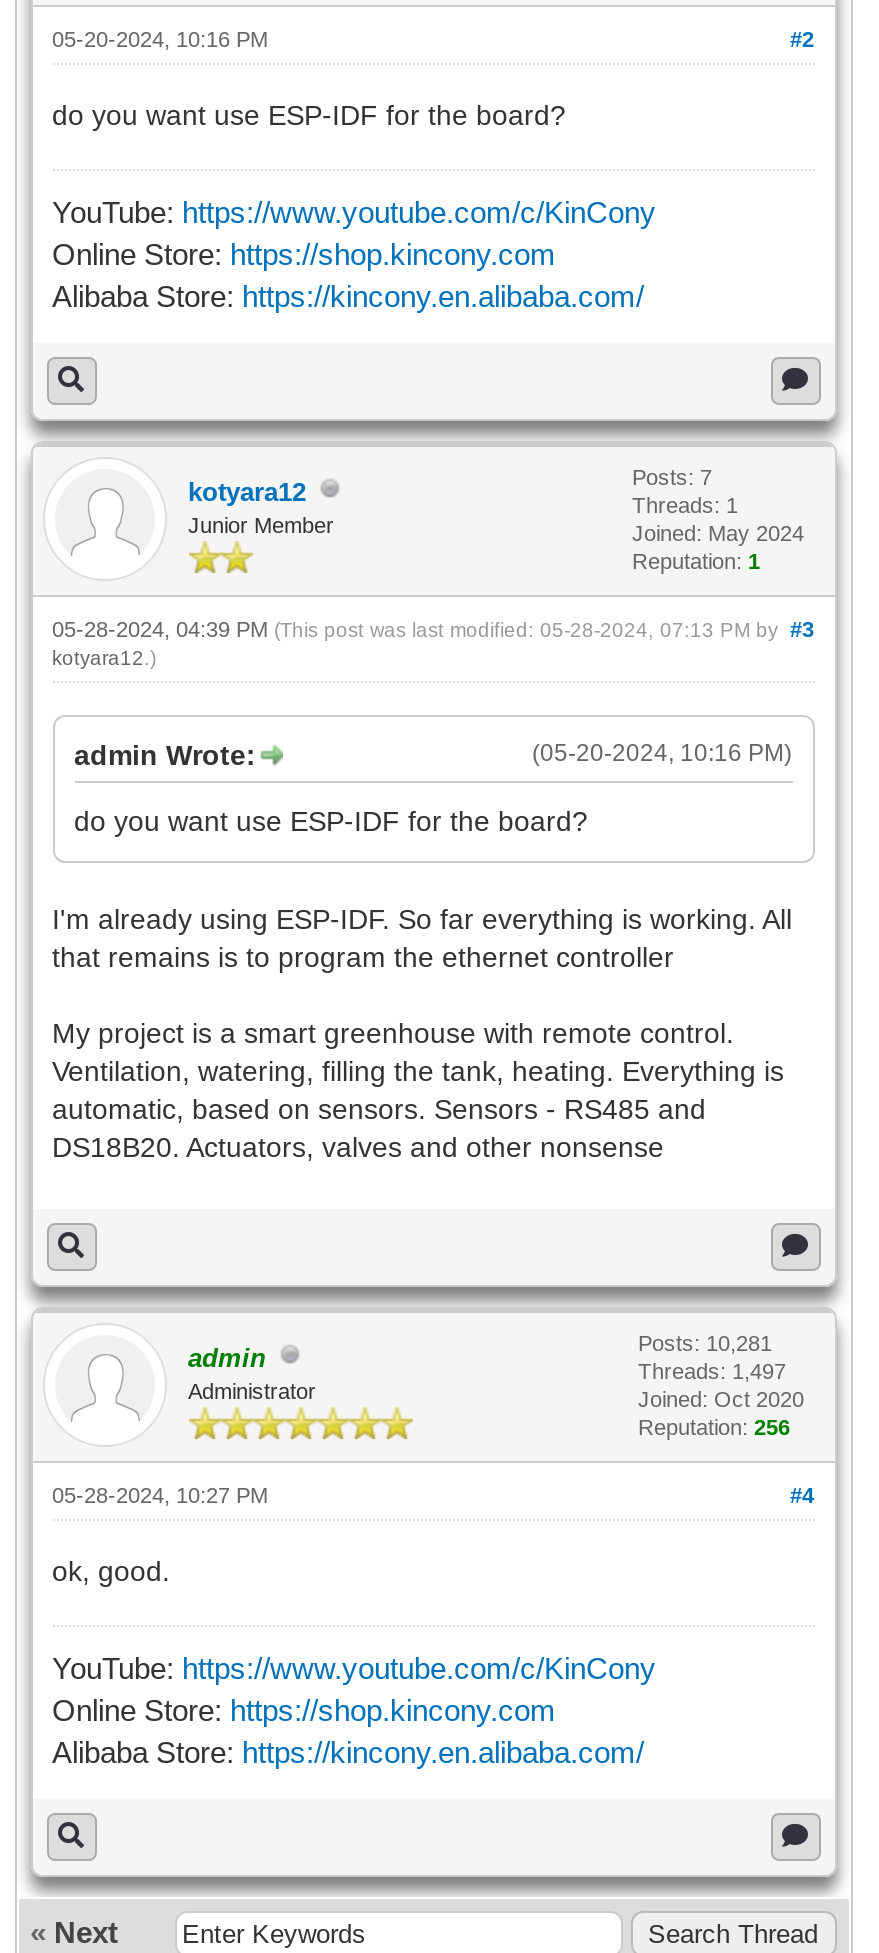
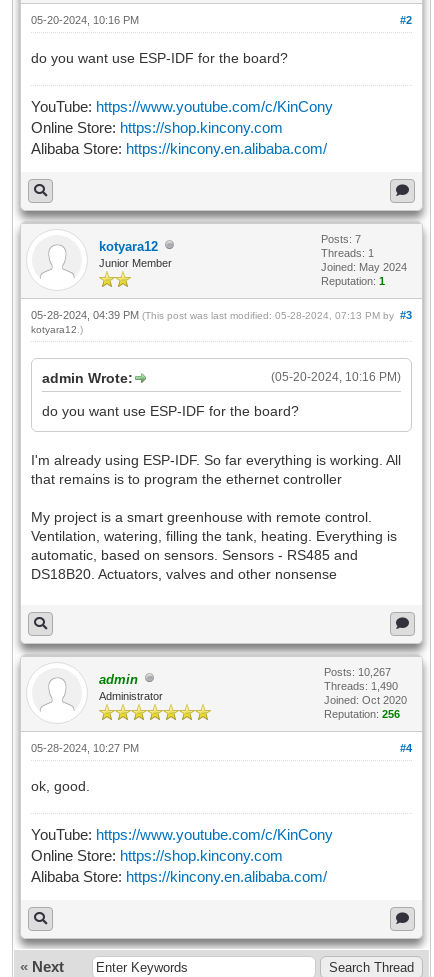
[638,1331,772,1355] Posts: 10,281 -> [323,666,390,678] Posts: 10,267
[638,1359,786,1383] Threads: 1,497 -> [323,680,397,692] Threads: 1,490

